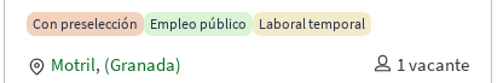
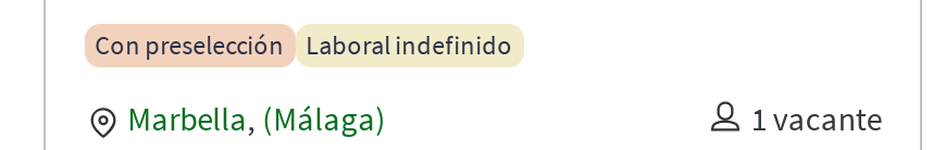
[149,15,365,33] Empleo público | Laboral temporal -> [306,27,512,60] Laboral indefinido
[50,53,181,76] Motril, (Granada) -> [127,97,386,138] Marbella, (Málaga)

